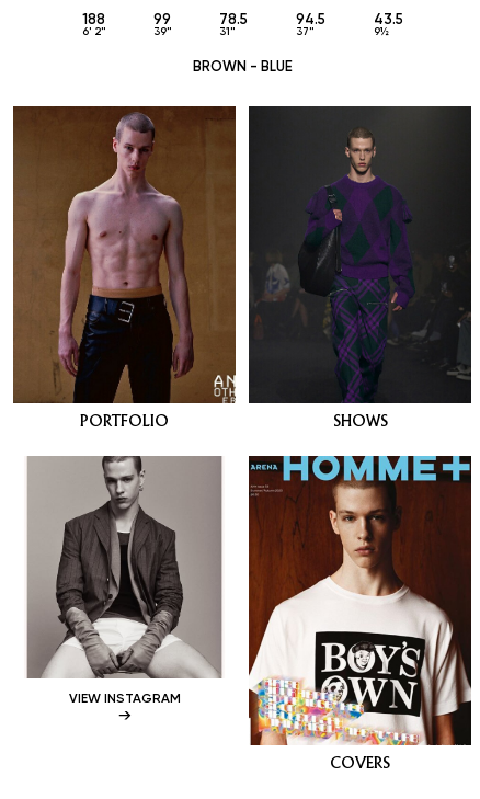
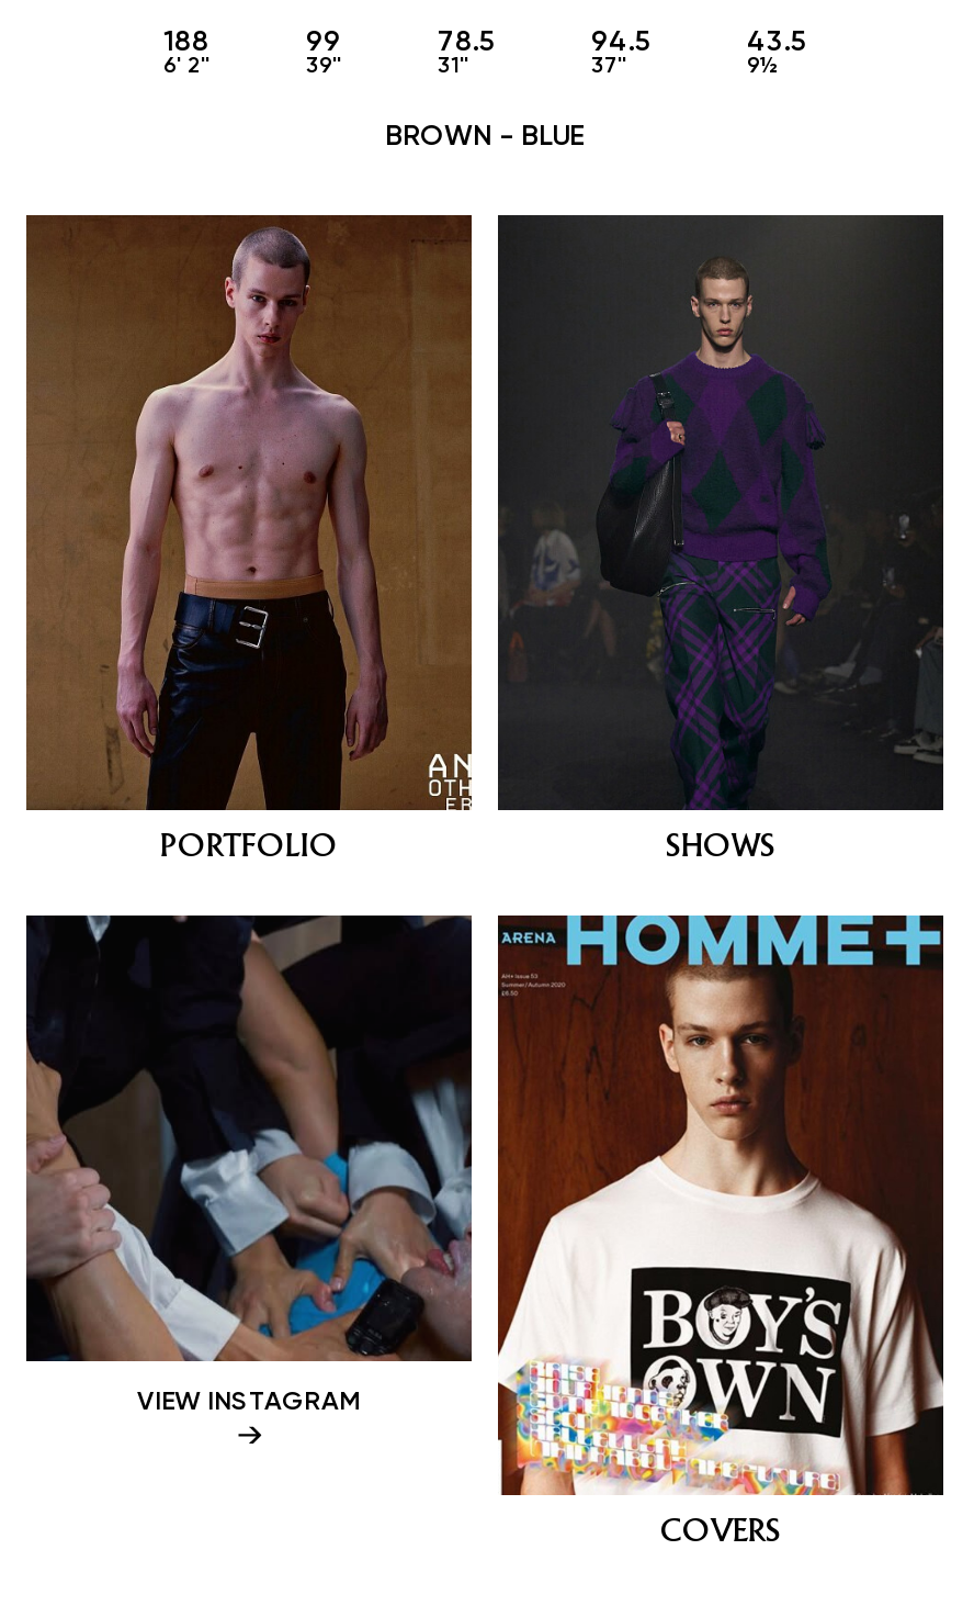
[13,455,236,678] [image] -> [24,913,474,1363] [image]

